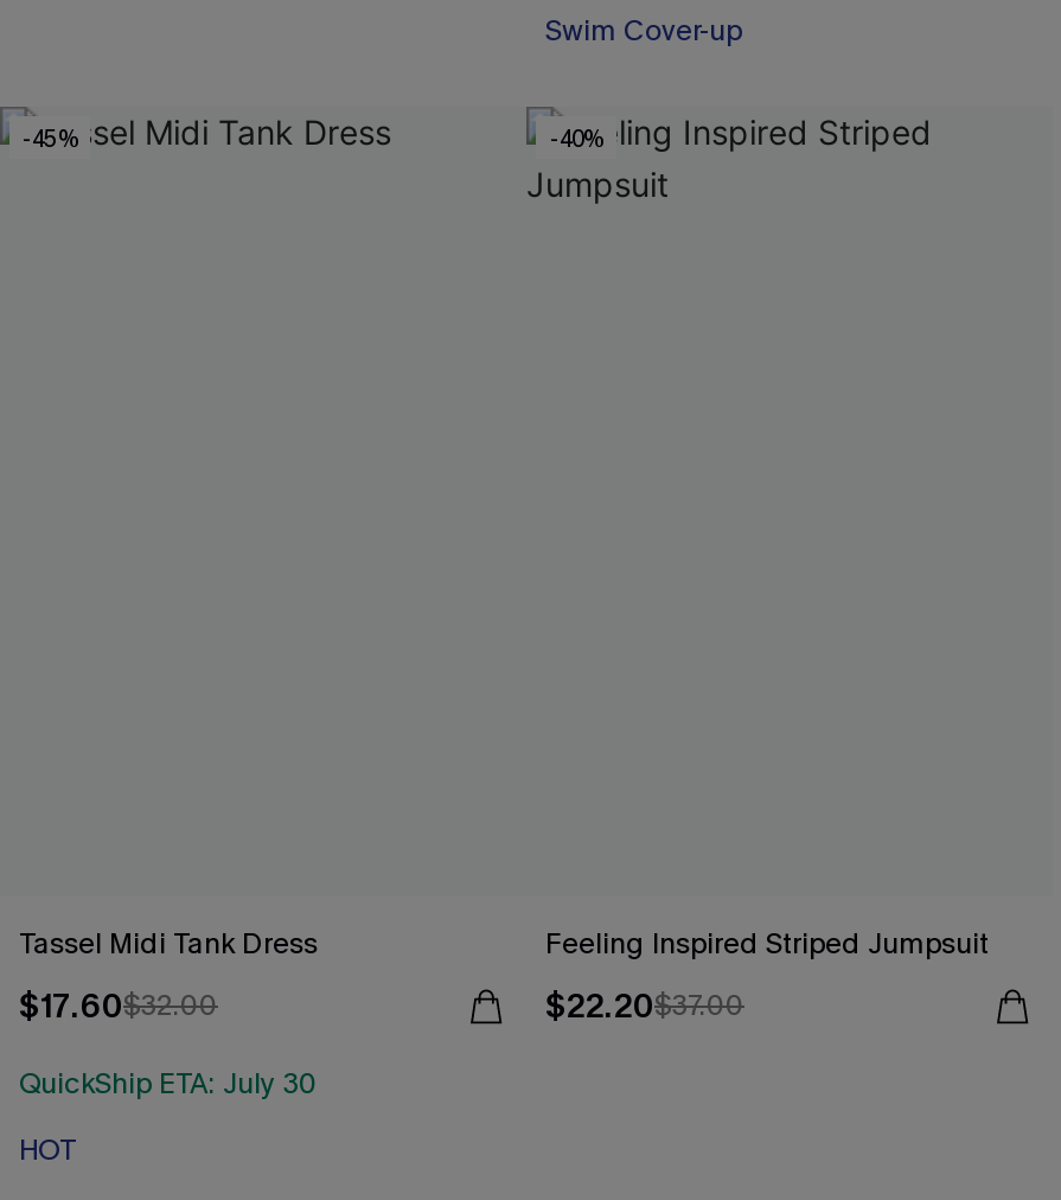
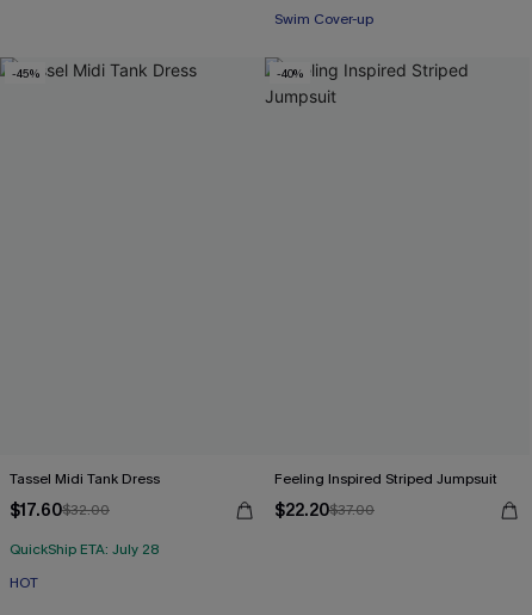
[19,1065,318,1103] QuickShip ETA: July 30 -> [10,540,160,559] QuickShip ETA: July 28

